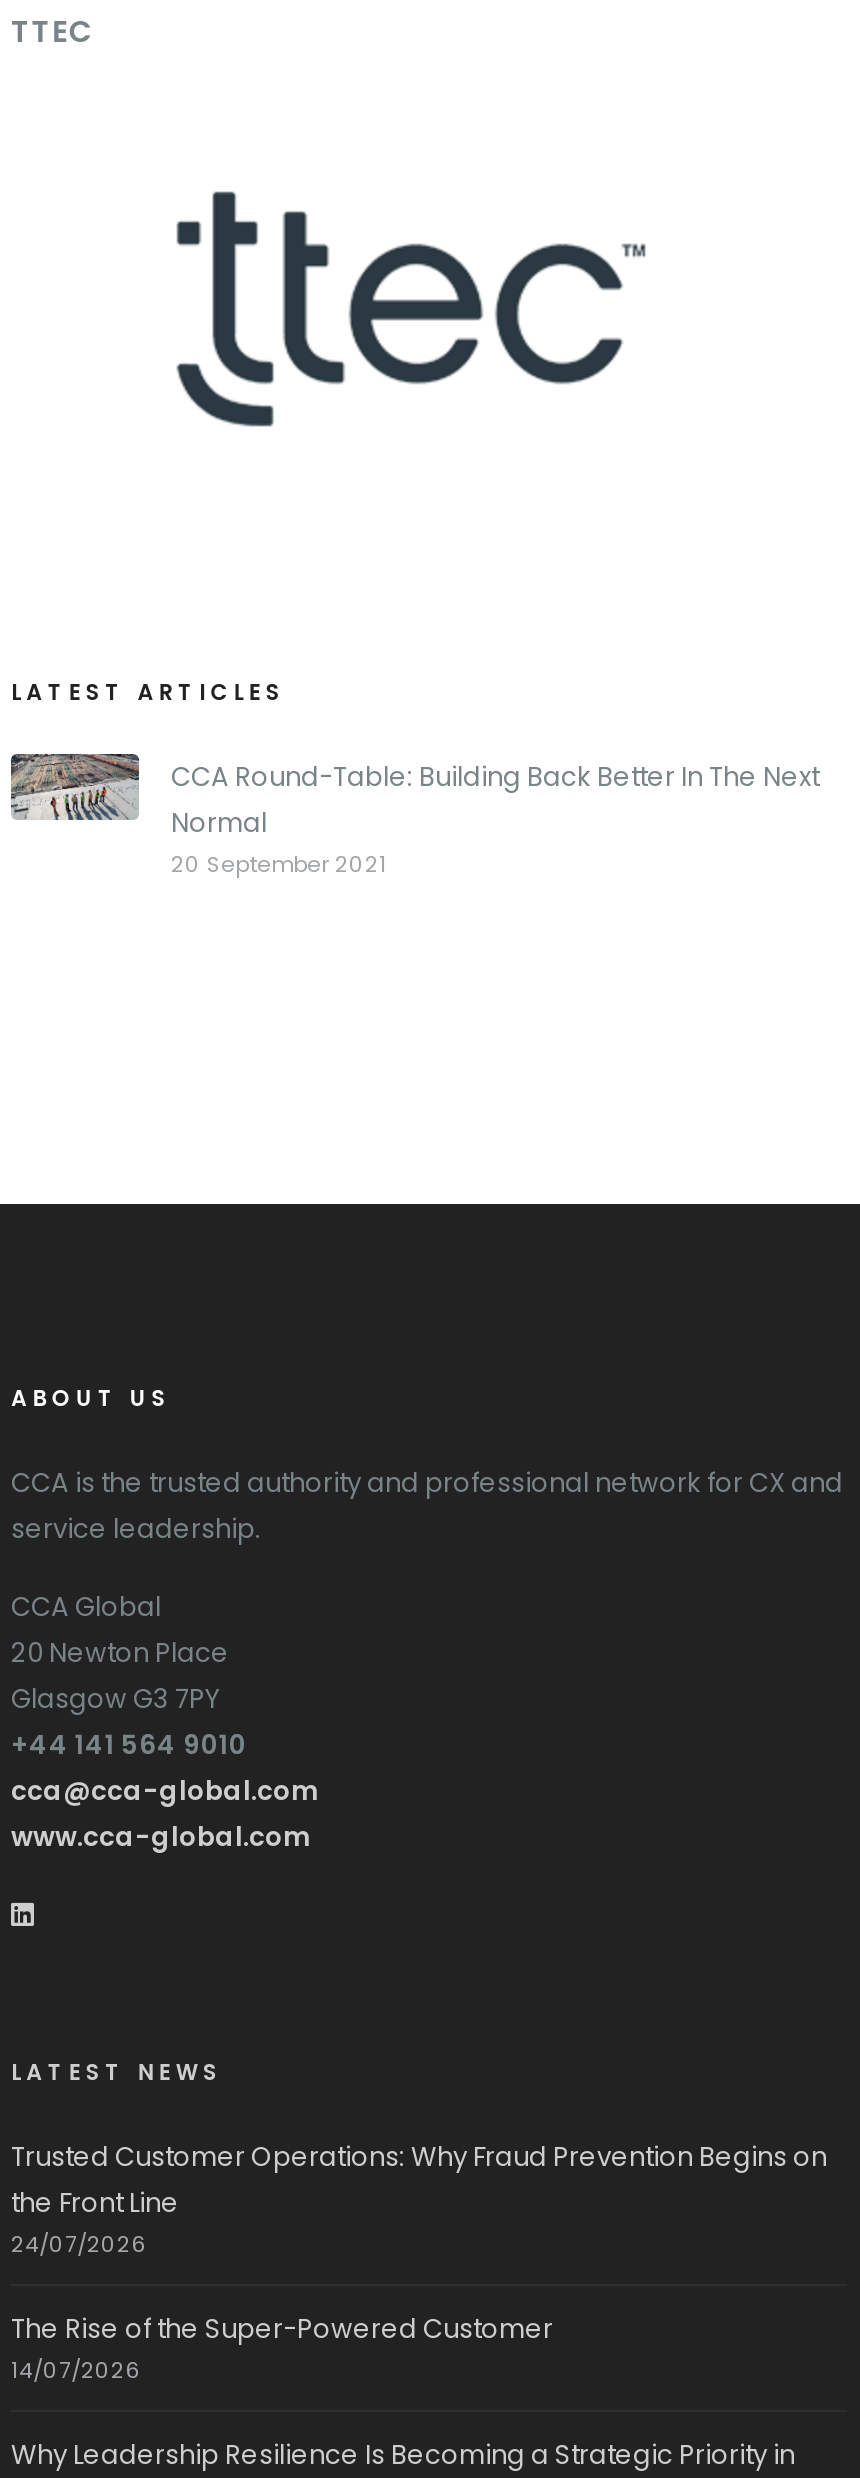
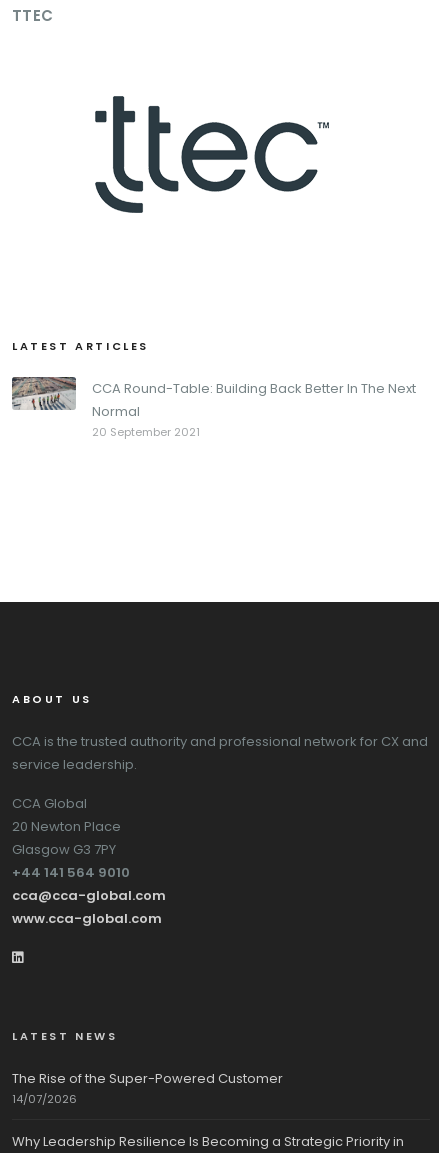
[11,2138,827,2260] Trusted Customer Operations: Why Fraud Prevention Begins on | the Front Line | 24/07/2026 -> none

